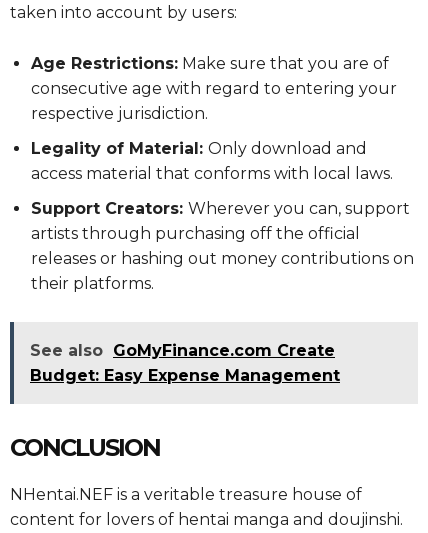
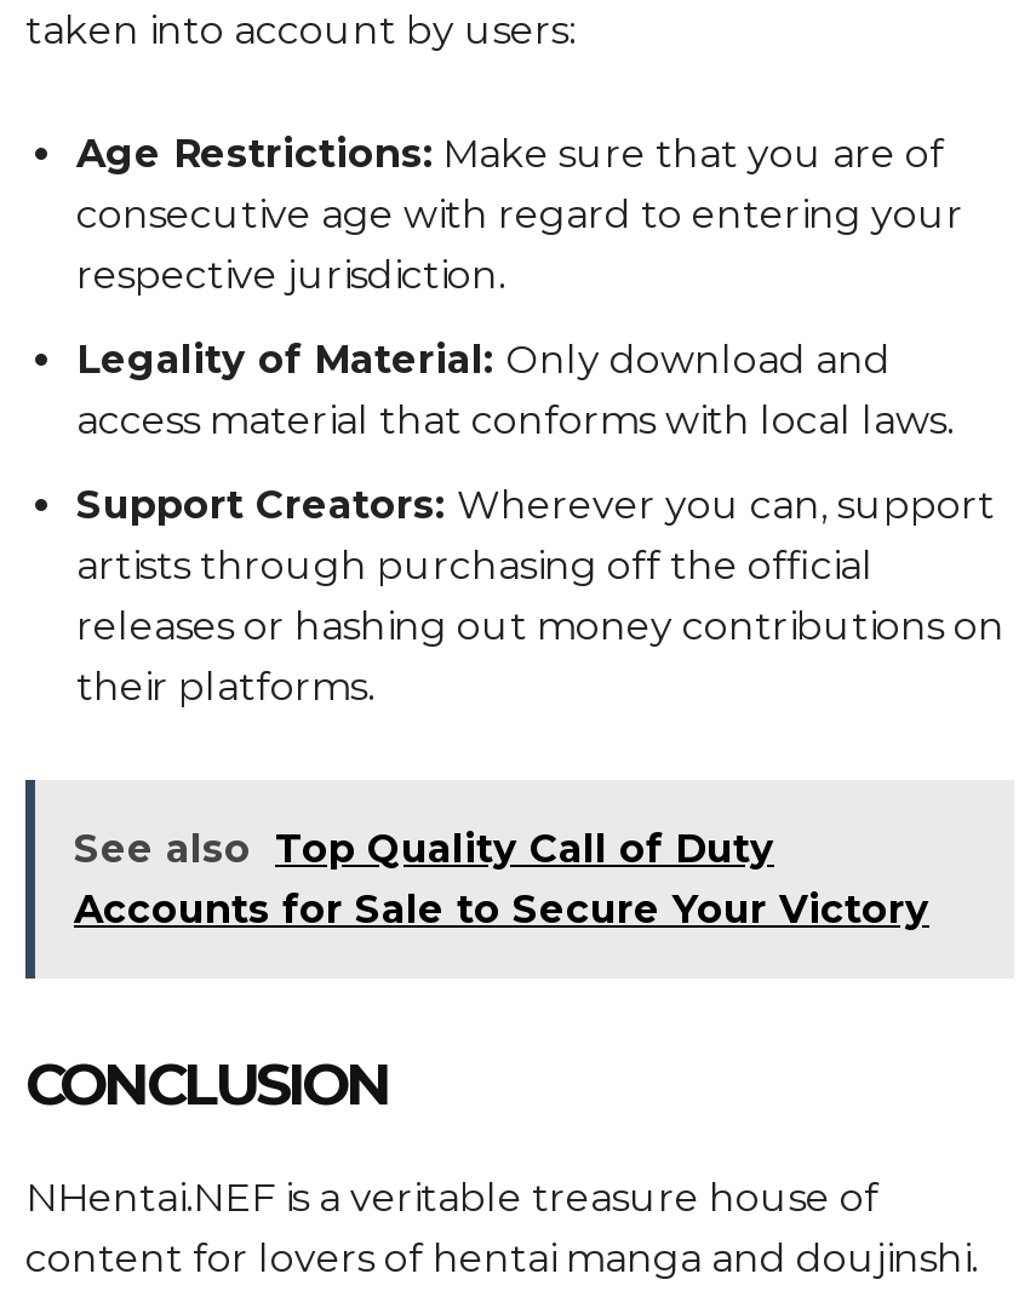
[30,341,340,385] See also GoMyFinance.com Create | Budget: Easy Expense Management -> [74,827,929,934] See also Top Quality Call of Duty | Accounts for Sale to Secure Your Victory

